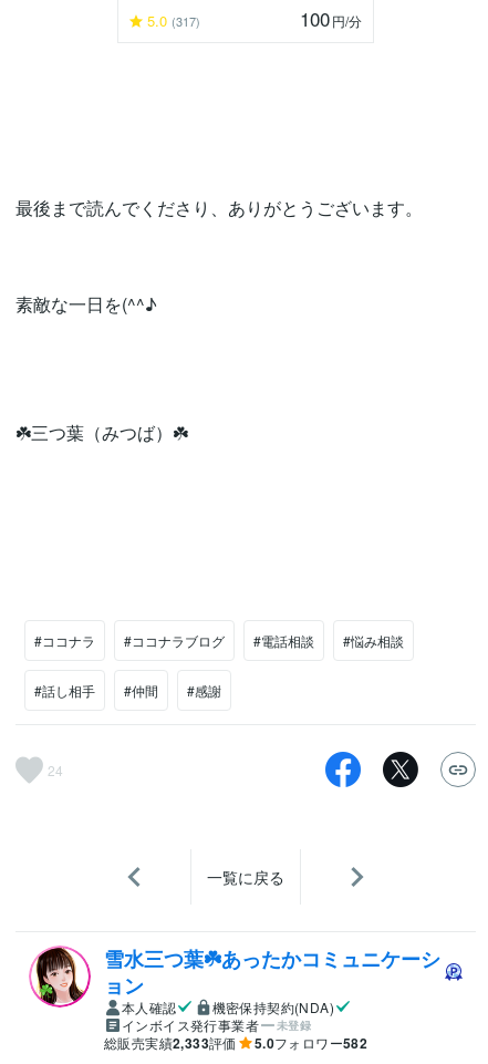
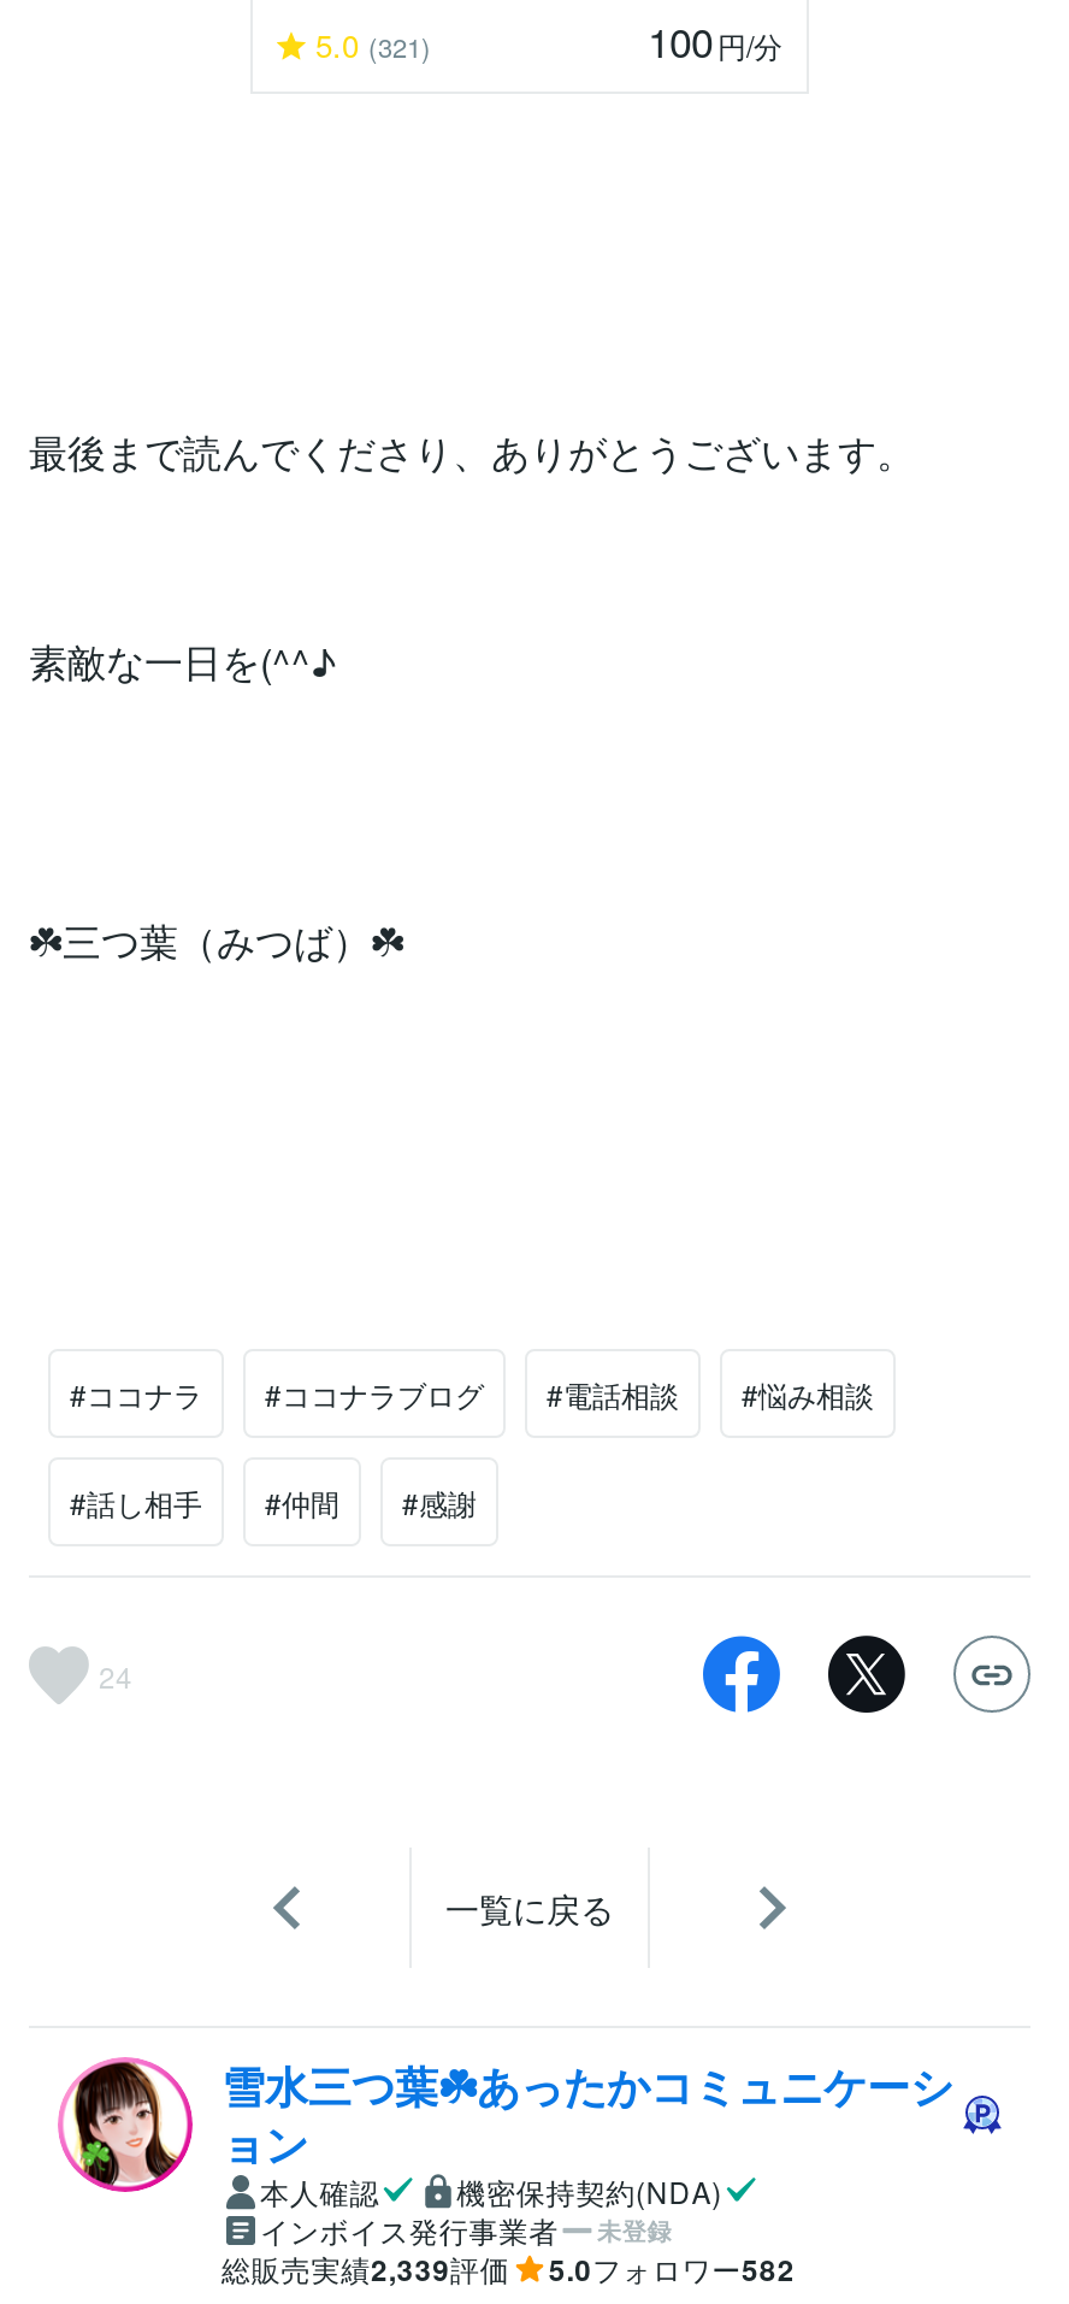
[147,10,200,31] 5.0 (317) -> [315,22,431,67] 5.0 (321)
[104,1033,237,1053] 総販売実績2,333評価 -> [222,2248,510,2291] 総販売実績2,339評価

